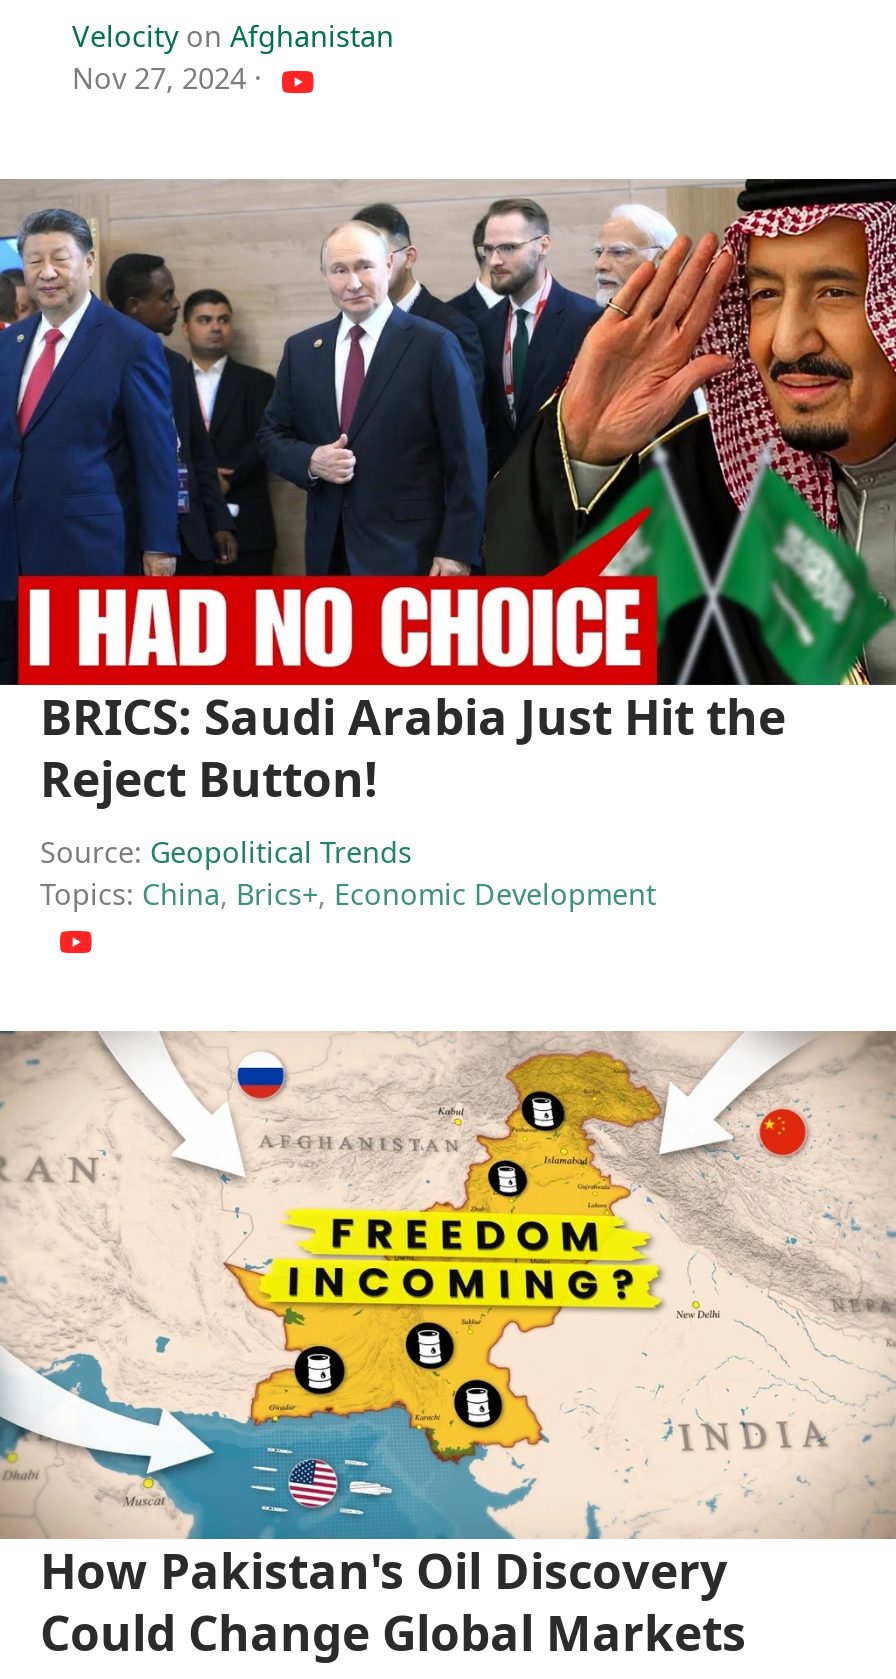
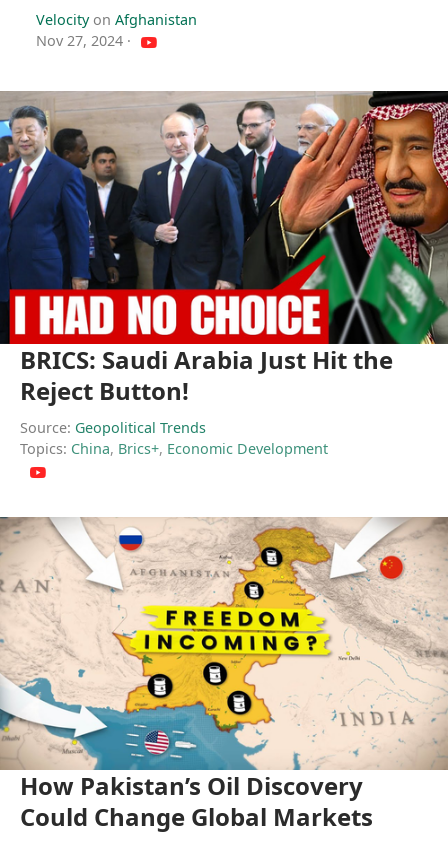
[40,1536,728,1602] How Pakistan's Oil Discovery -> [20,769,363,802] How Pakistan’s Oil Discovery

